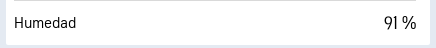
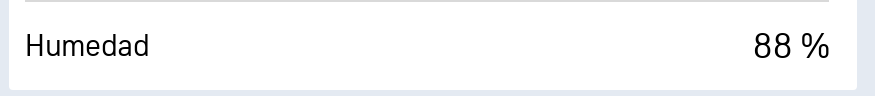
[384,13,416,34] 91 % -> [753,26,829,68] 88 %

